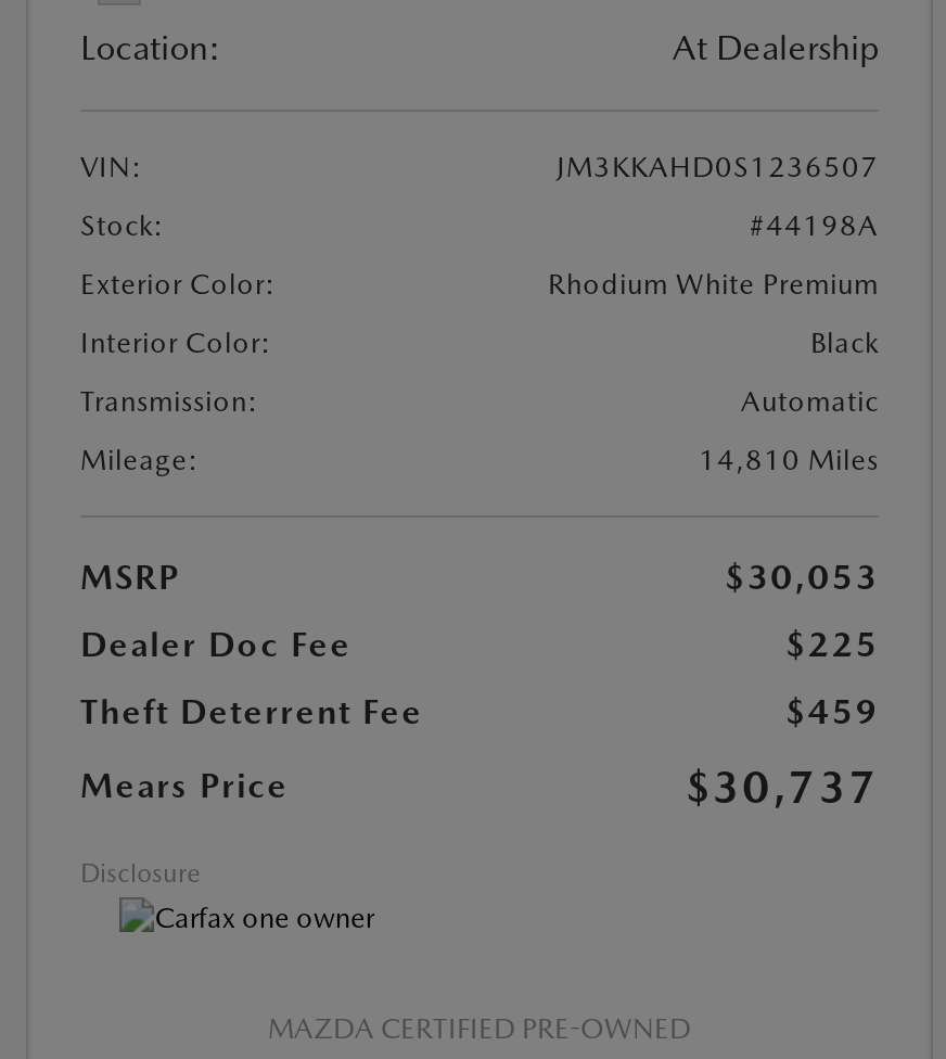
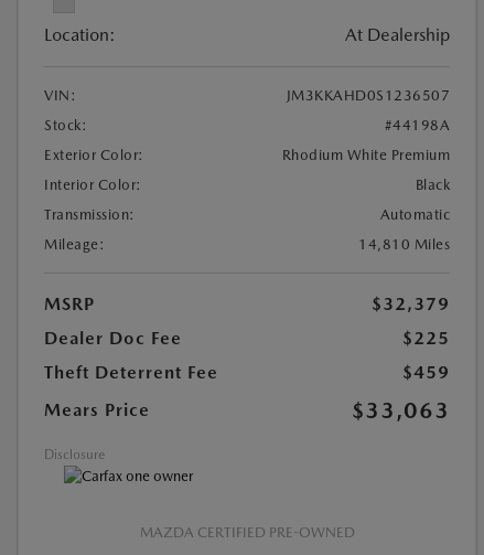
[725,557,879,599] $30,053 -> [372,293,450,314] $32,379
[686,761,879,813] $30,737 -> [352,397,450,423] $33,063

